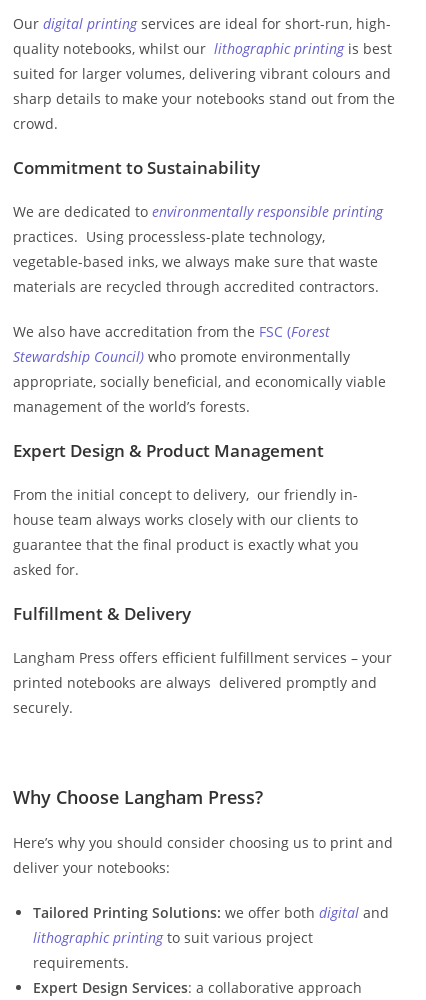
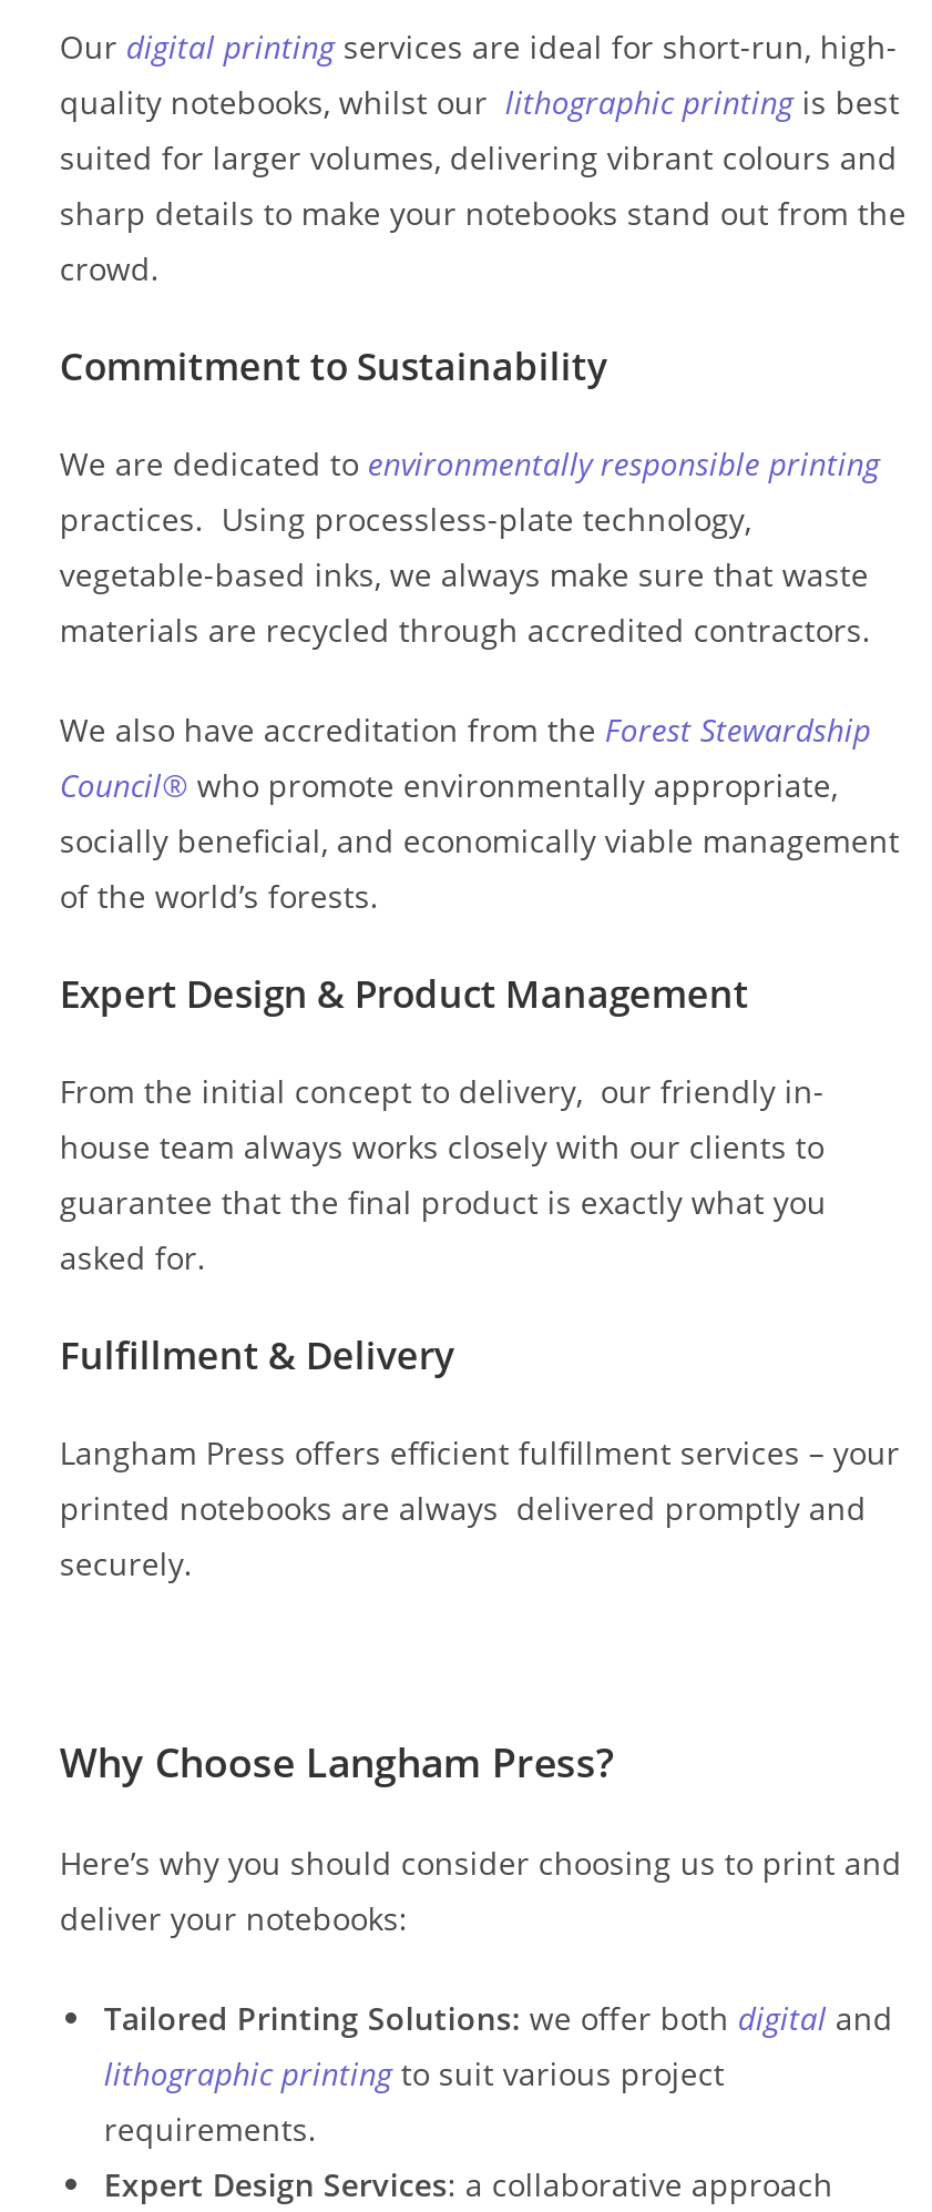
[13,322,386,416] We also have accreditation from the FSC (Forest | Stewardship Council) who promote environmentally | appropriate, socially beneficial, and economically viable | management of the world’s forests. -> [60,709,900,917] We also have accreditation from the Forest Stewardship | Council® who promote environmentally appropriate, | socially beneficial, and economically viable management | of the world’s forests.

